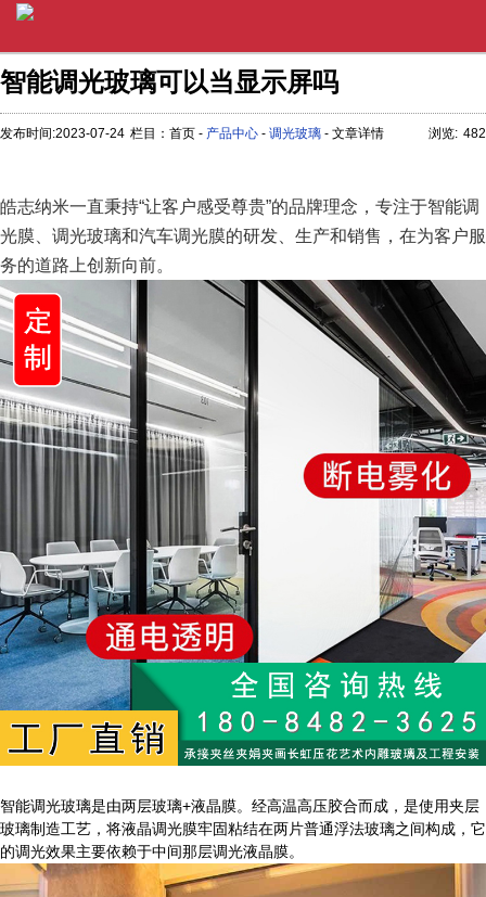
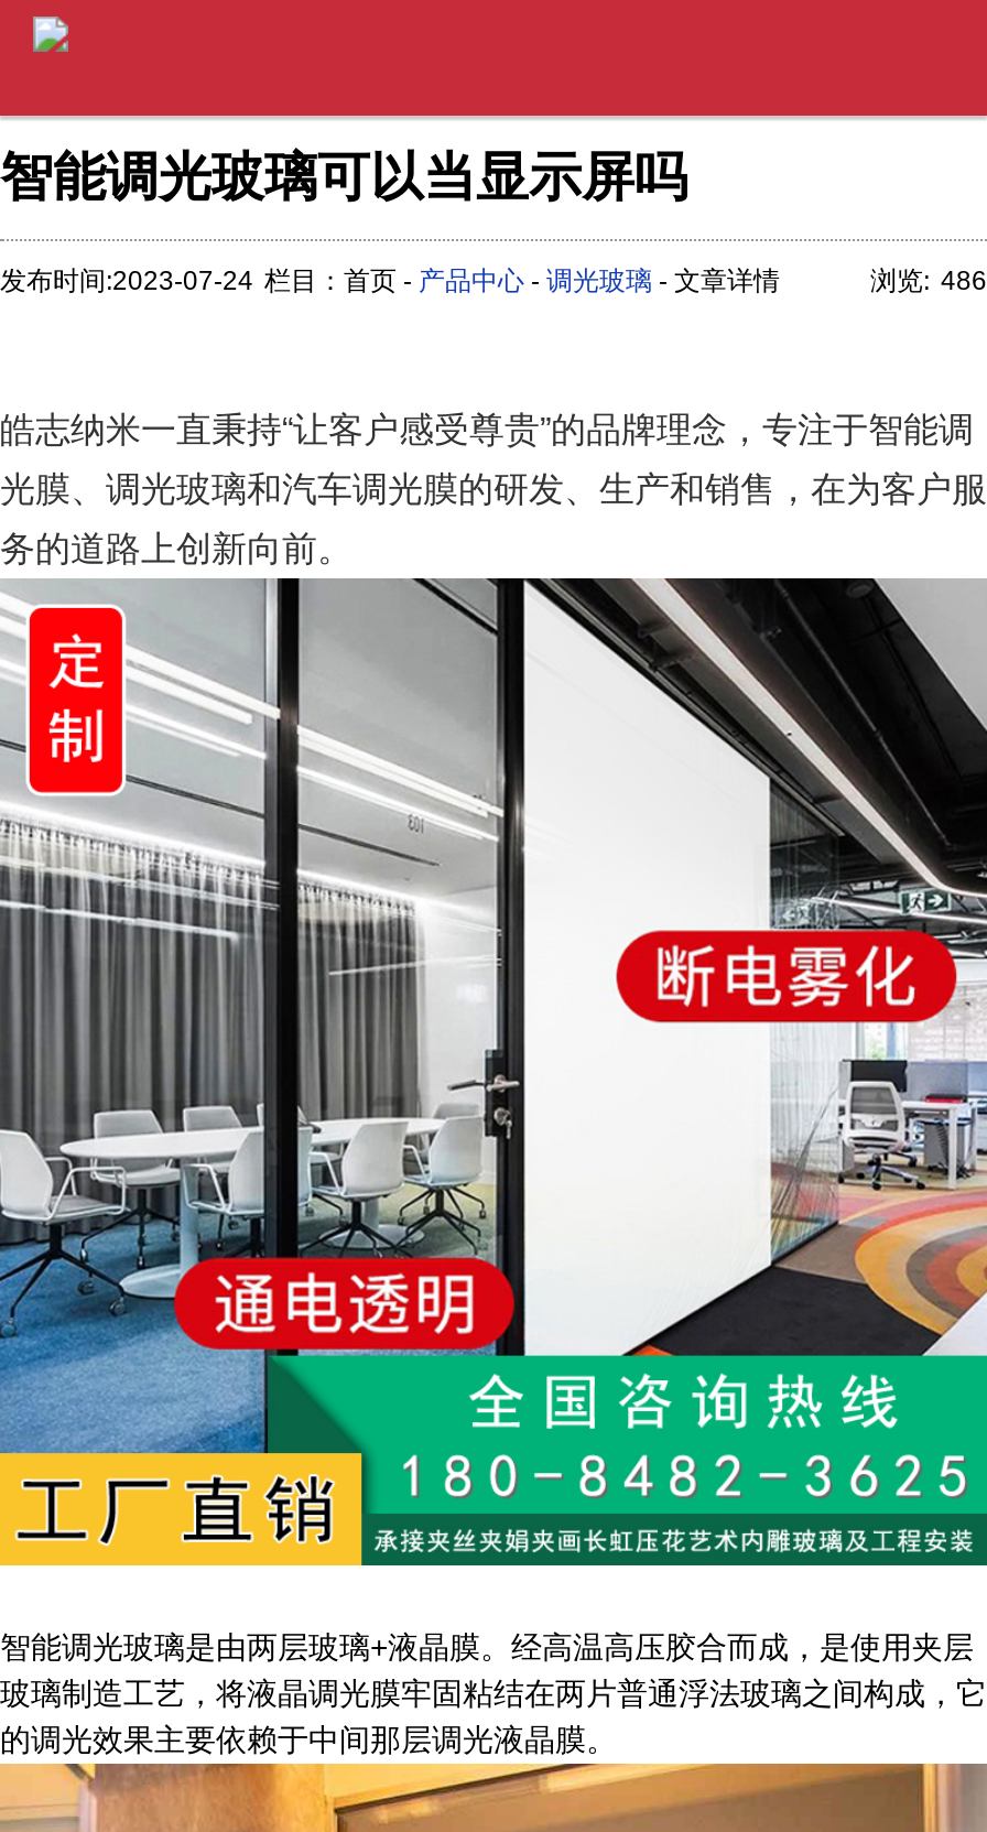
[429,126,486,141] 浏览: 482 -> [870,265,987,296] 浏览: 486

